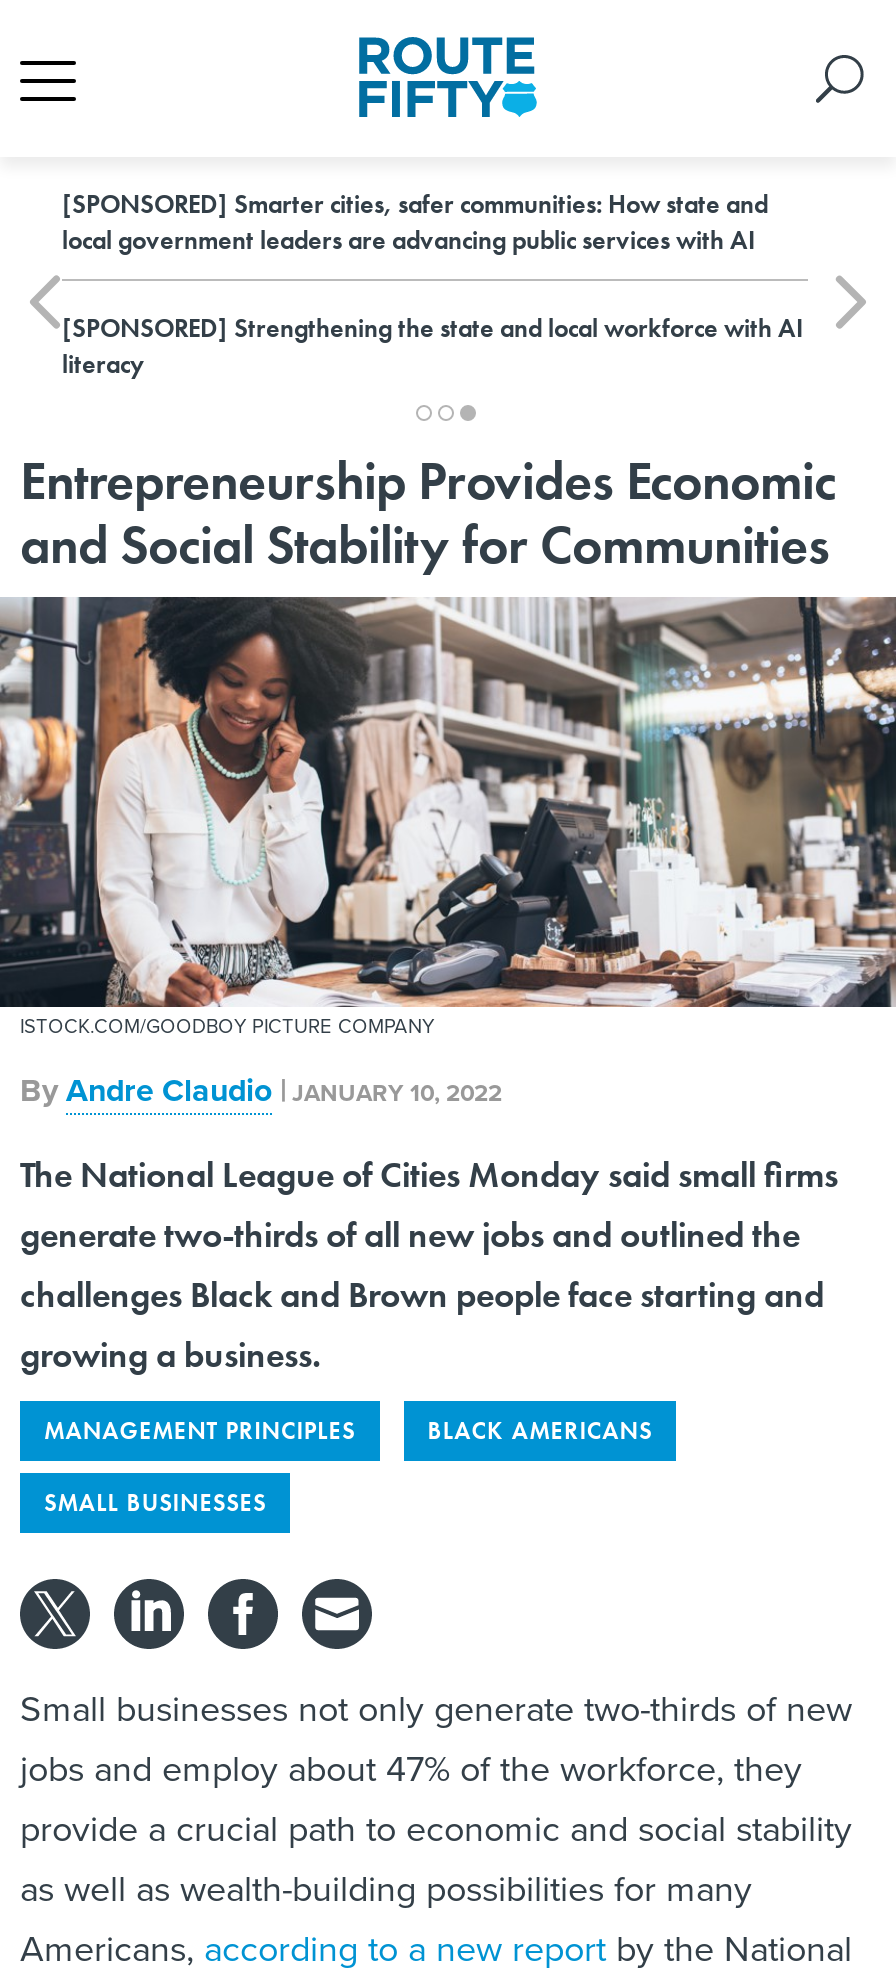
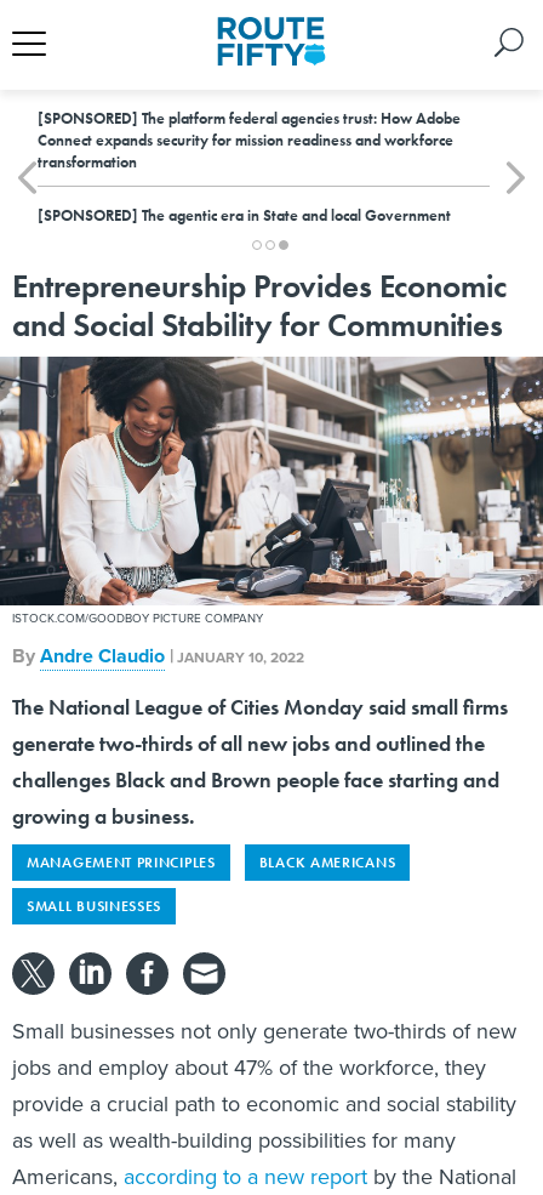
[62,187,768,257] [SPONSORED] Smarter cities, safer communities: How state and | local government leaders are advancing public services with AI -> [38,108,461,172] [SPONSORED] The platform federal agencies trust: How Adobe | Connect expands security for mission readiness and workforce | transformation
[62,311,804,381] [SPONSORED] Strengthening the state and local workforce with AI | literacy -> [38,205,451,226] [SPONSORED] The agentic era in State and local Government

